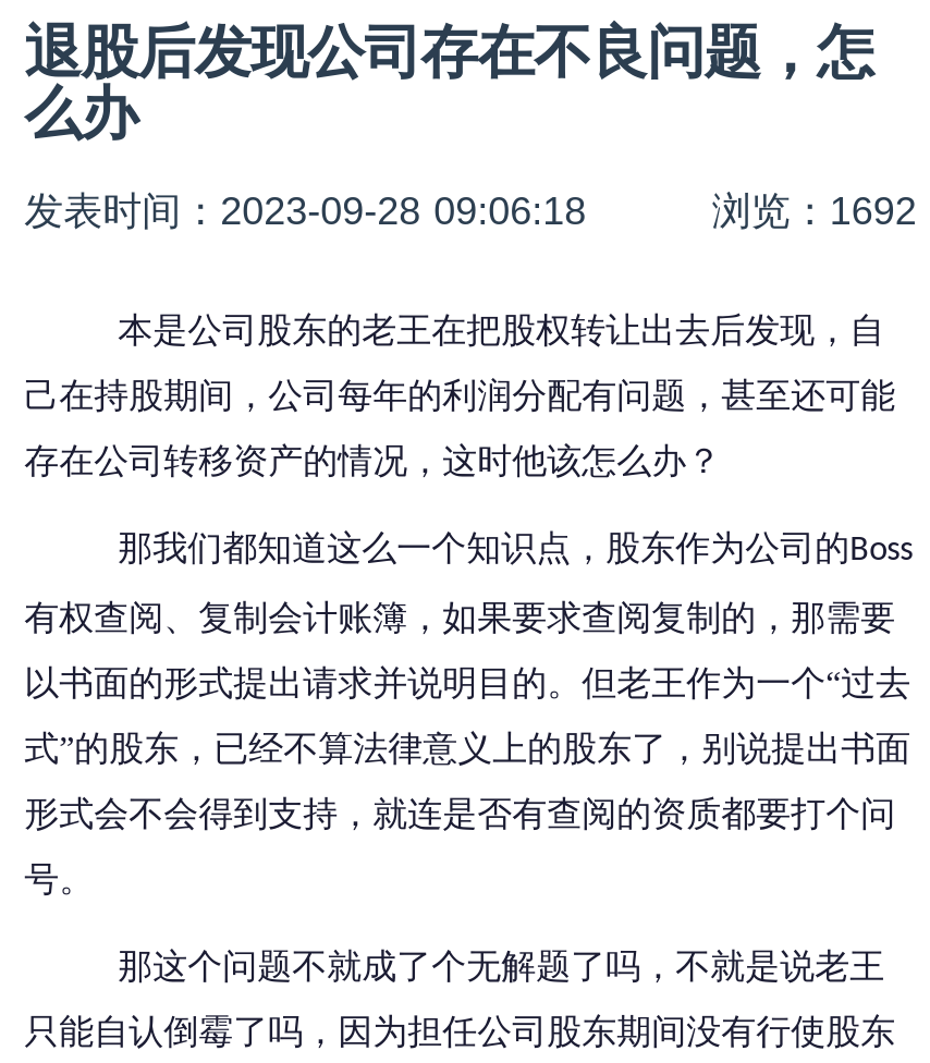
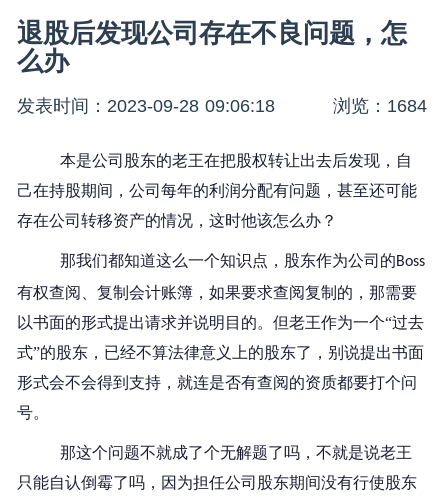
[712,191,917,234] 浏览：1692 -> [333,96,427,116] 浏览：1684

